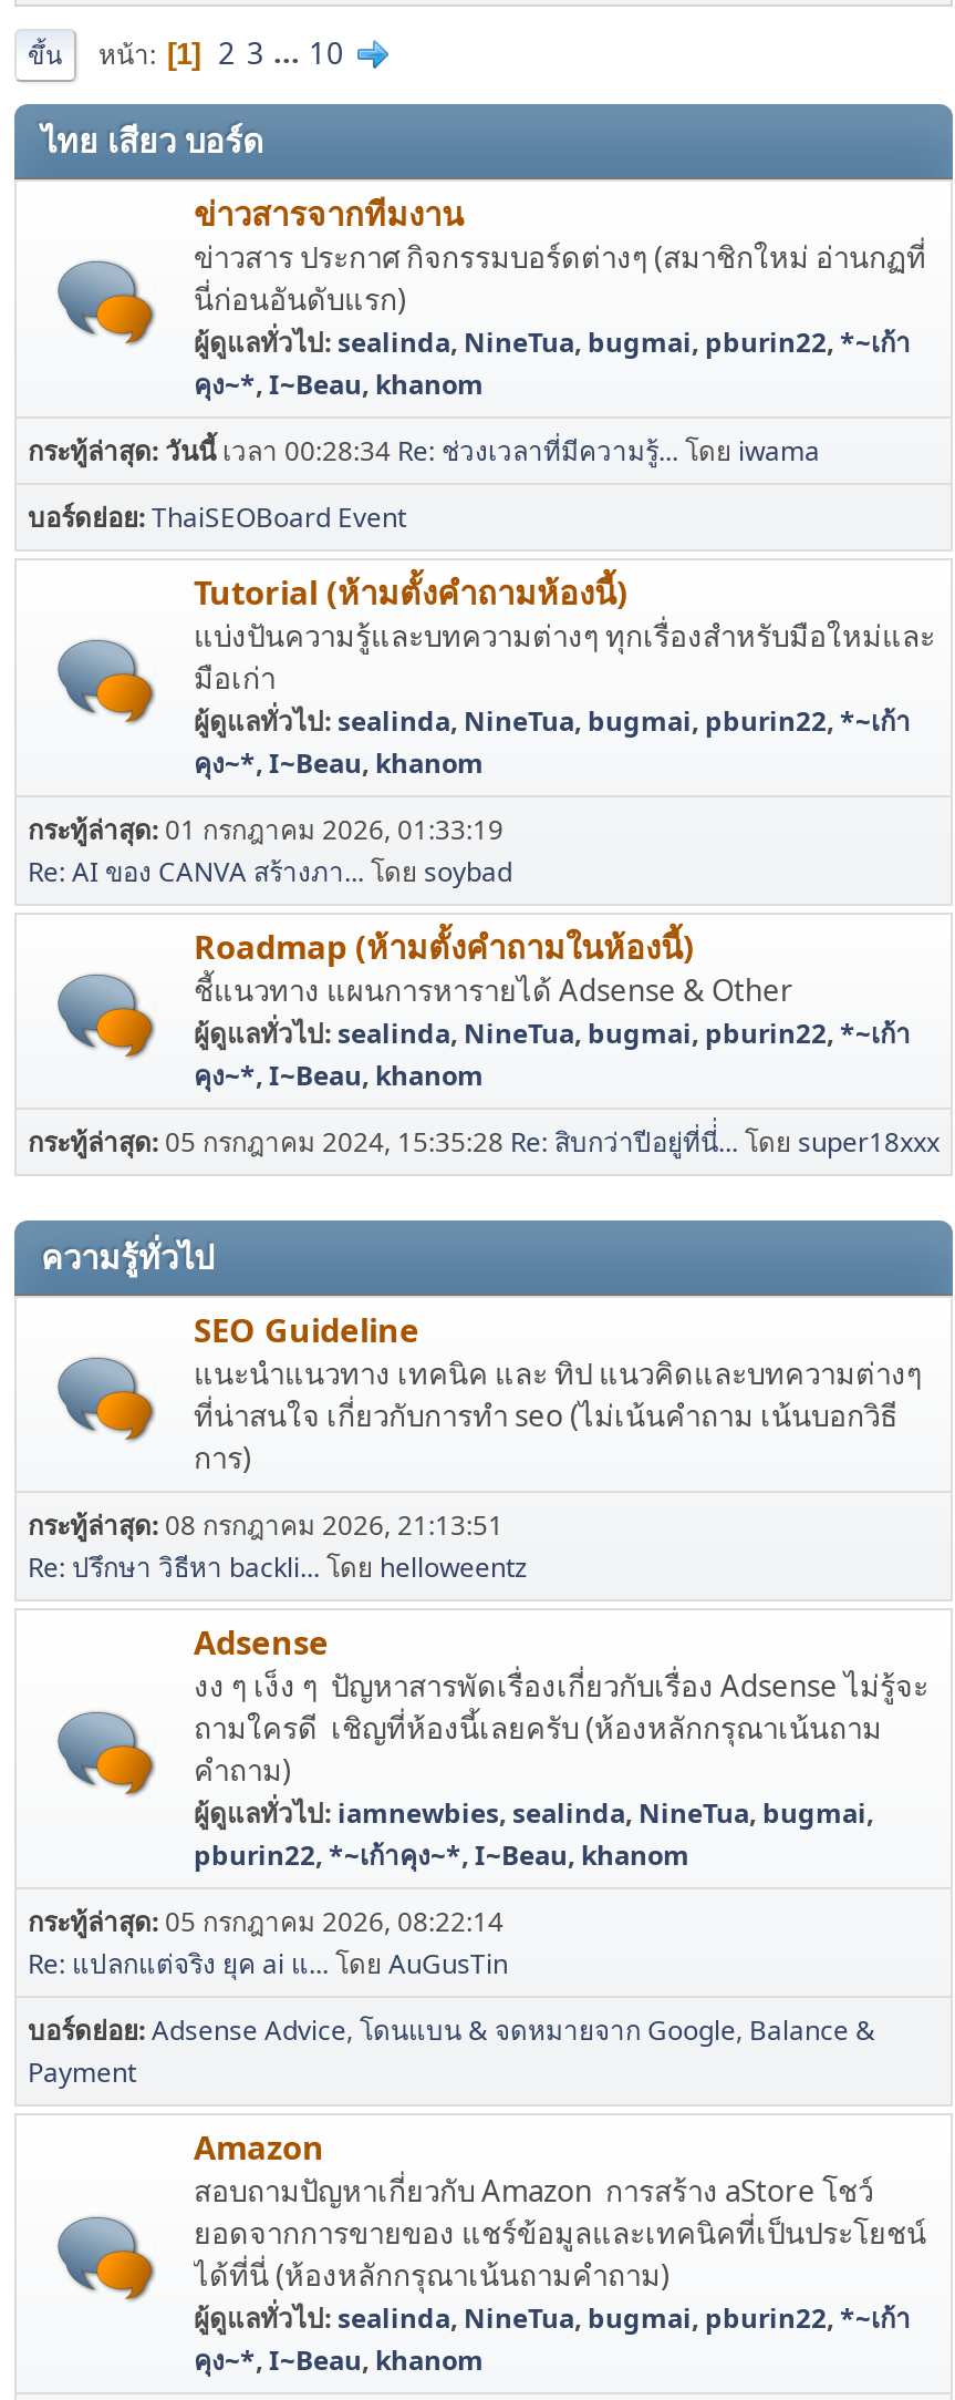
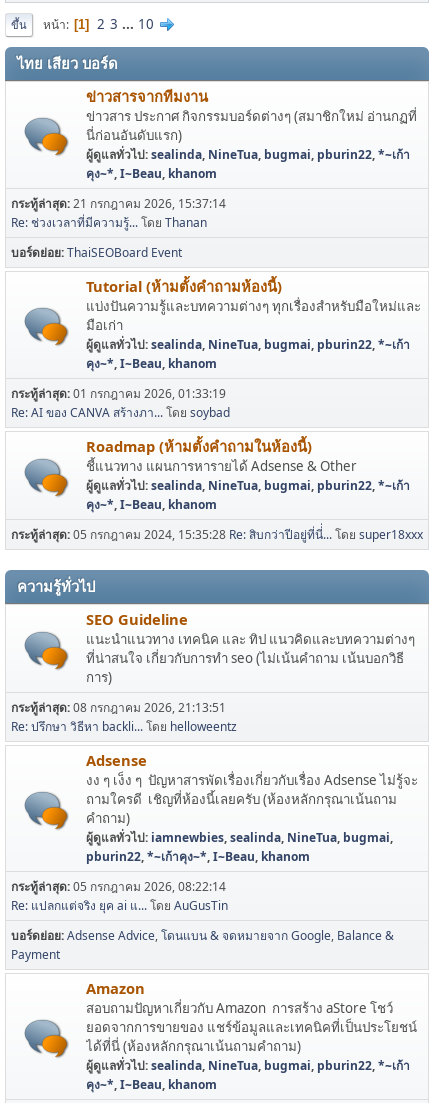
[28,433,820,471] กระทู้ล่าสุด:วันนี้เวลา 00:28:34 Re: ช่วงเวลาที่มีความรู้...โดยiwama -> [11,195,226,231] กระทู้ล่าสุด: 21 กรกฎาคม 2026, 15:37:14 | Re: ช่วงเวลาที่มีความรู้...โดยThanan

